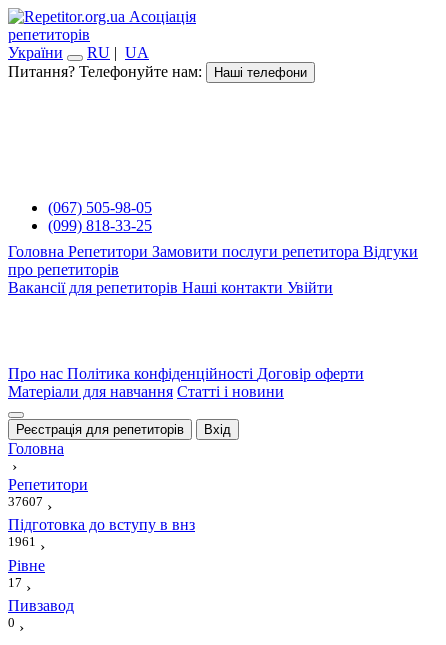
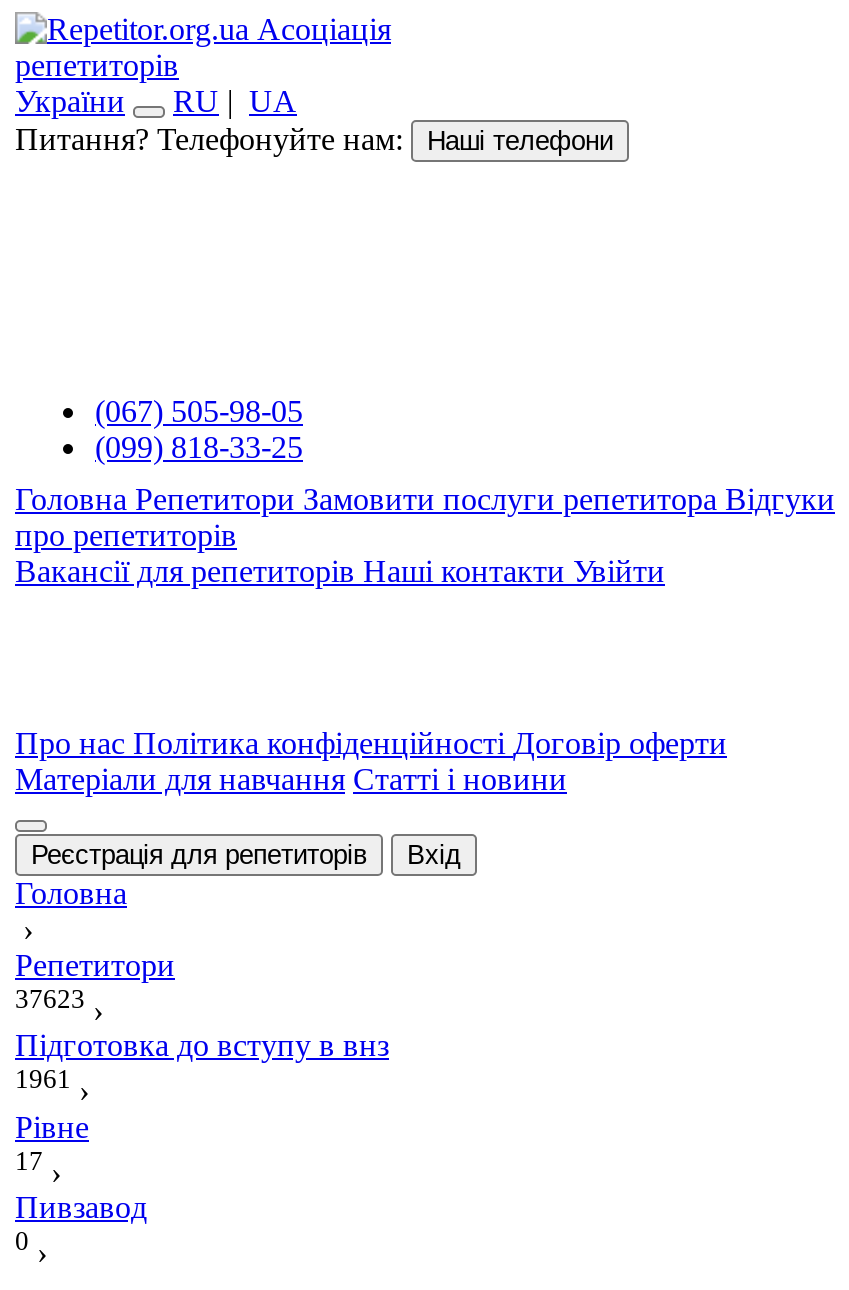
[8,494,56,515] 37607 › -> [15,984,111,1027] 37623 ›

